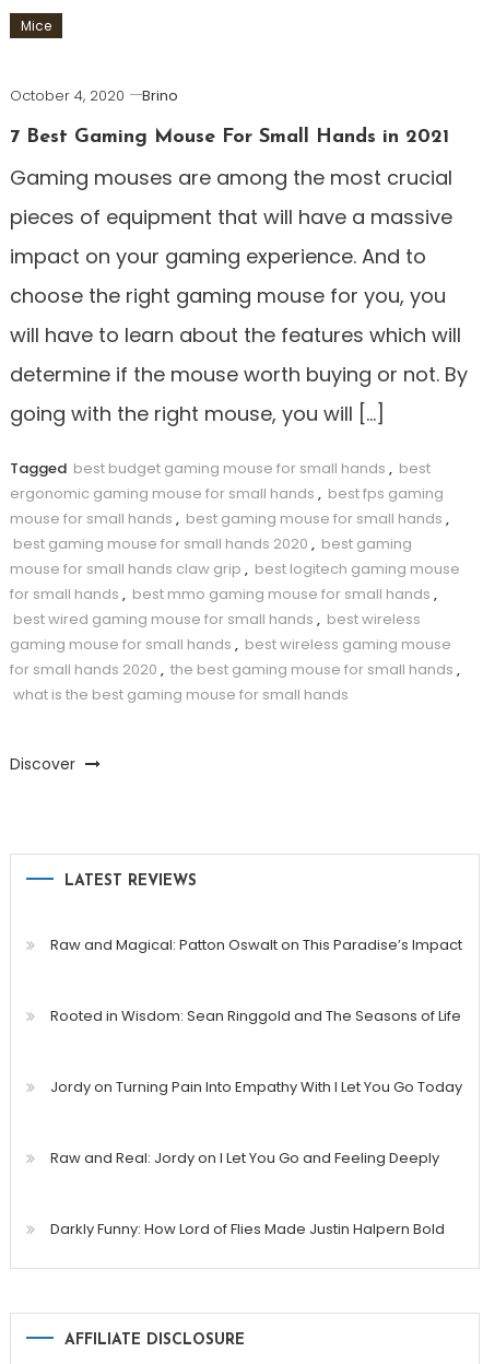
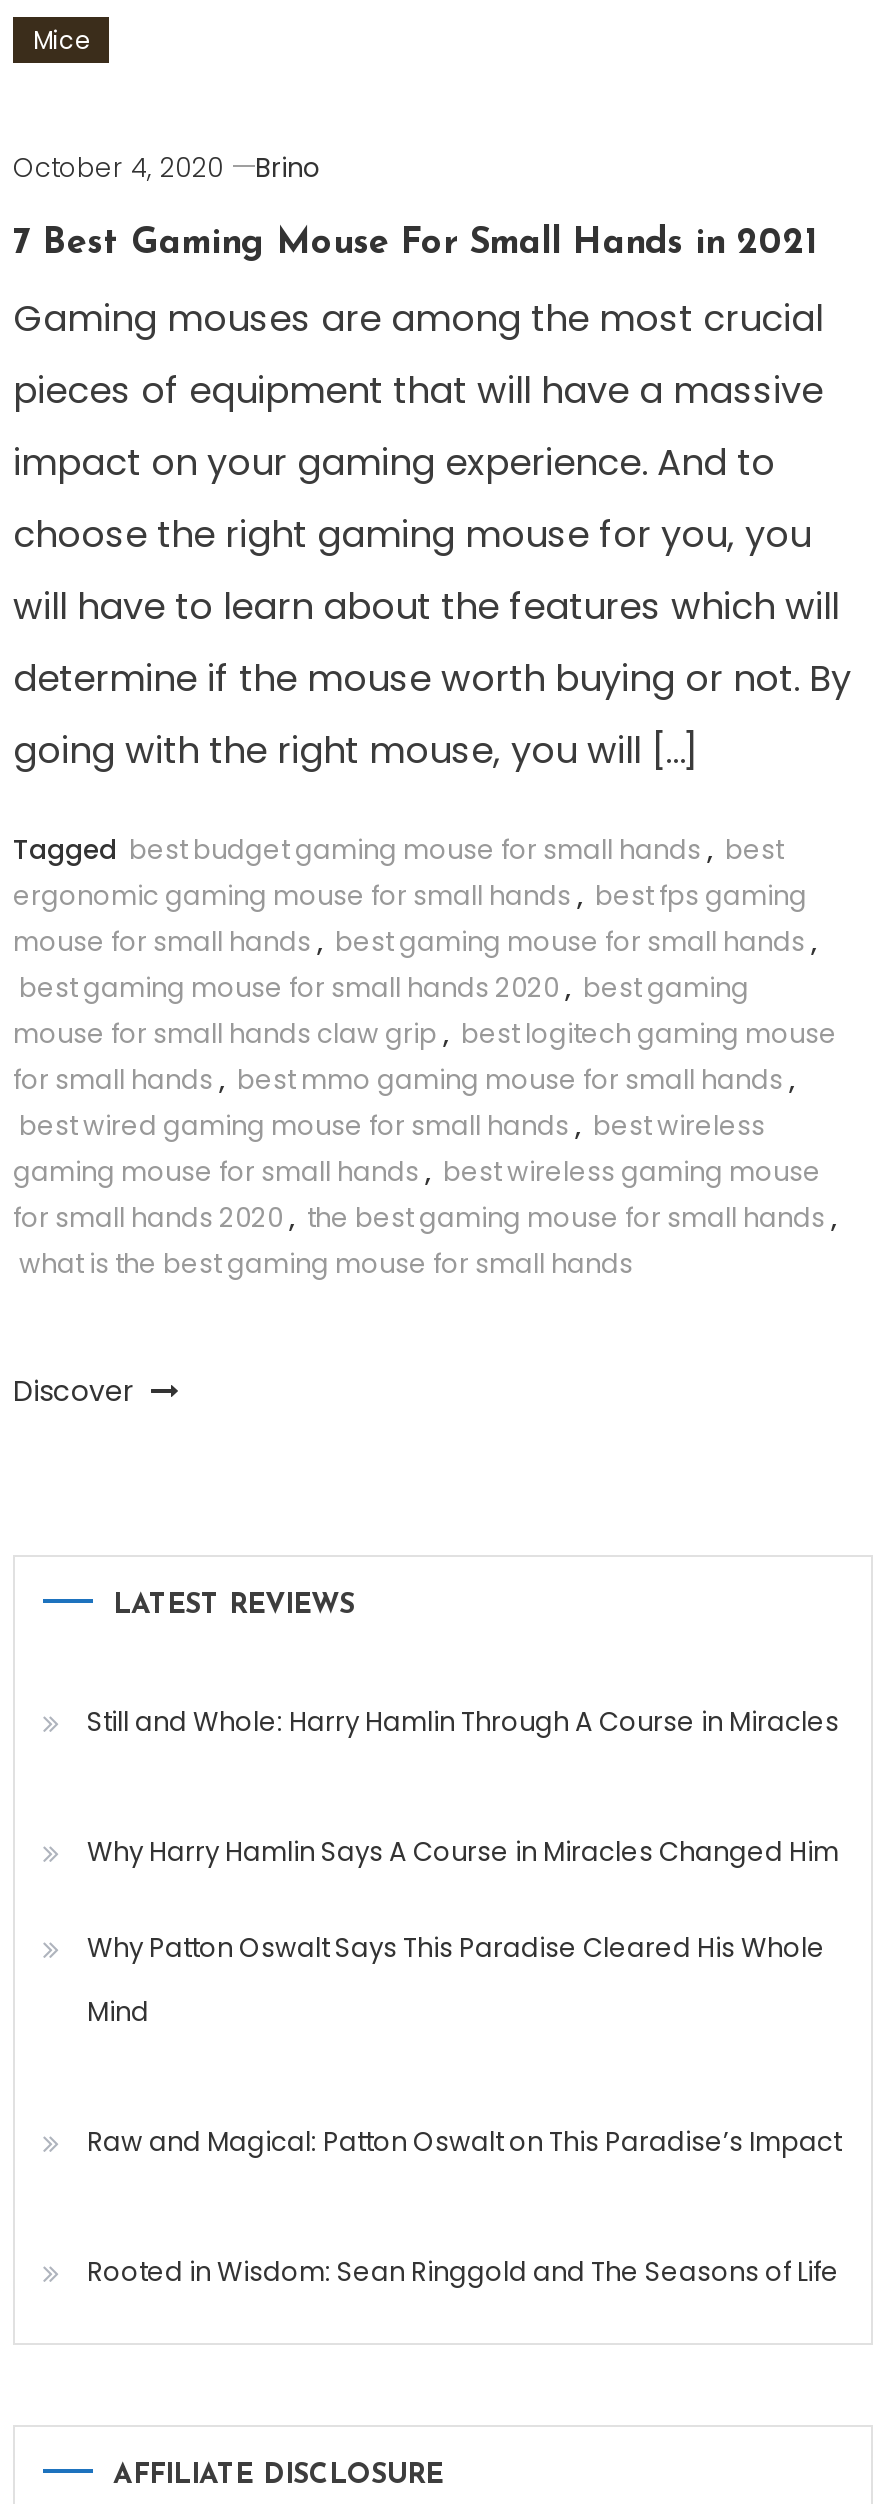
none -> [87,1703,839,2031] Still and Whole: Harry Hamlin Through A Course in Miracles | Why Harry Hamlin Says A Course in Miracles Changed Him | Why Patton Oswalt Says This Paradise Cleared His Whole | Mind
moved [50,935,462,1026] -> [87,2123,841,2291]: Raw and Magical: Patton Oswalt on This Paradise’s Impact | Rooted in Wisdom: Sean Ringgold and The Seasons of Life
[50,1077,462,1240] Jordy on Turning Pain Into Empathy With I Let You Go Today | Raw and Real: Jordy on I Let You Go and Feeling Deeply | Darkly Funny: How Lord of Flies Made Justin Halpern Bold -> none

